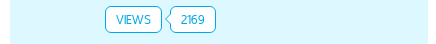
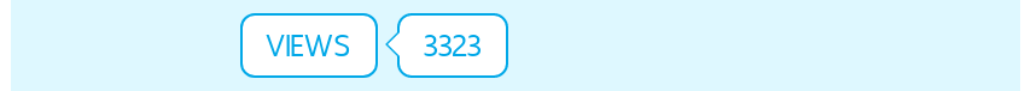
[116,7,205,29] VIEWS 2169 -> [266,17,481,69] VIEWS 3323

